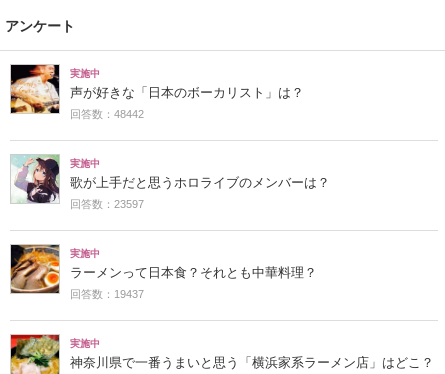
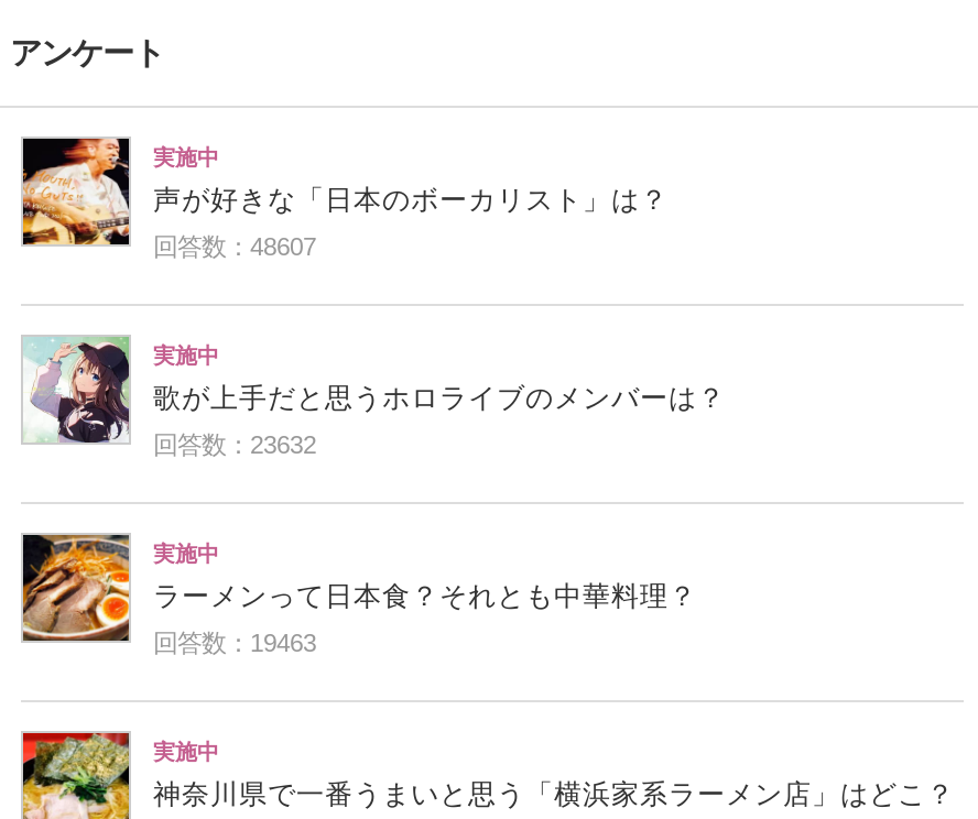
[70,108,144,120] 回答数：48442 -> [153,233,316,260] 回答数：48607
[70,198,144,210] 回答数：23597 -> [153,431,316,458] 回答数：23632
[70,288,144,300] 回答数：19437 -> [153,629,316,656] 回答数：19463

